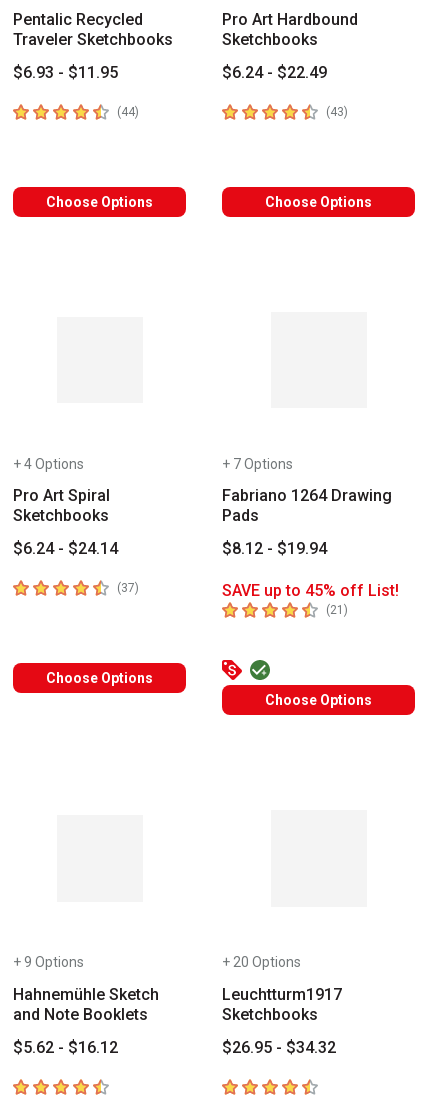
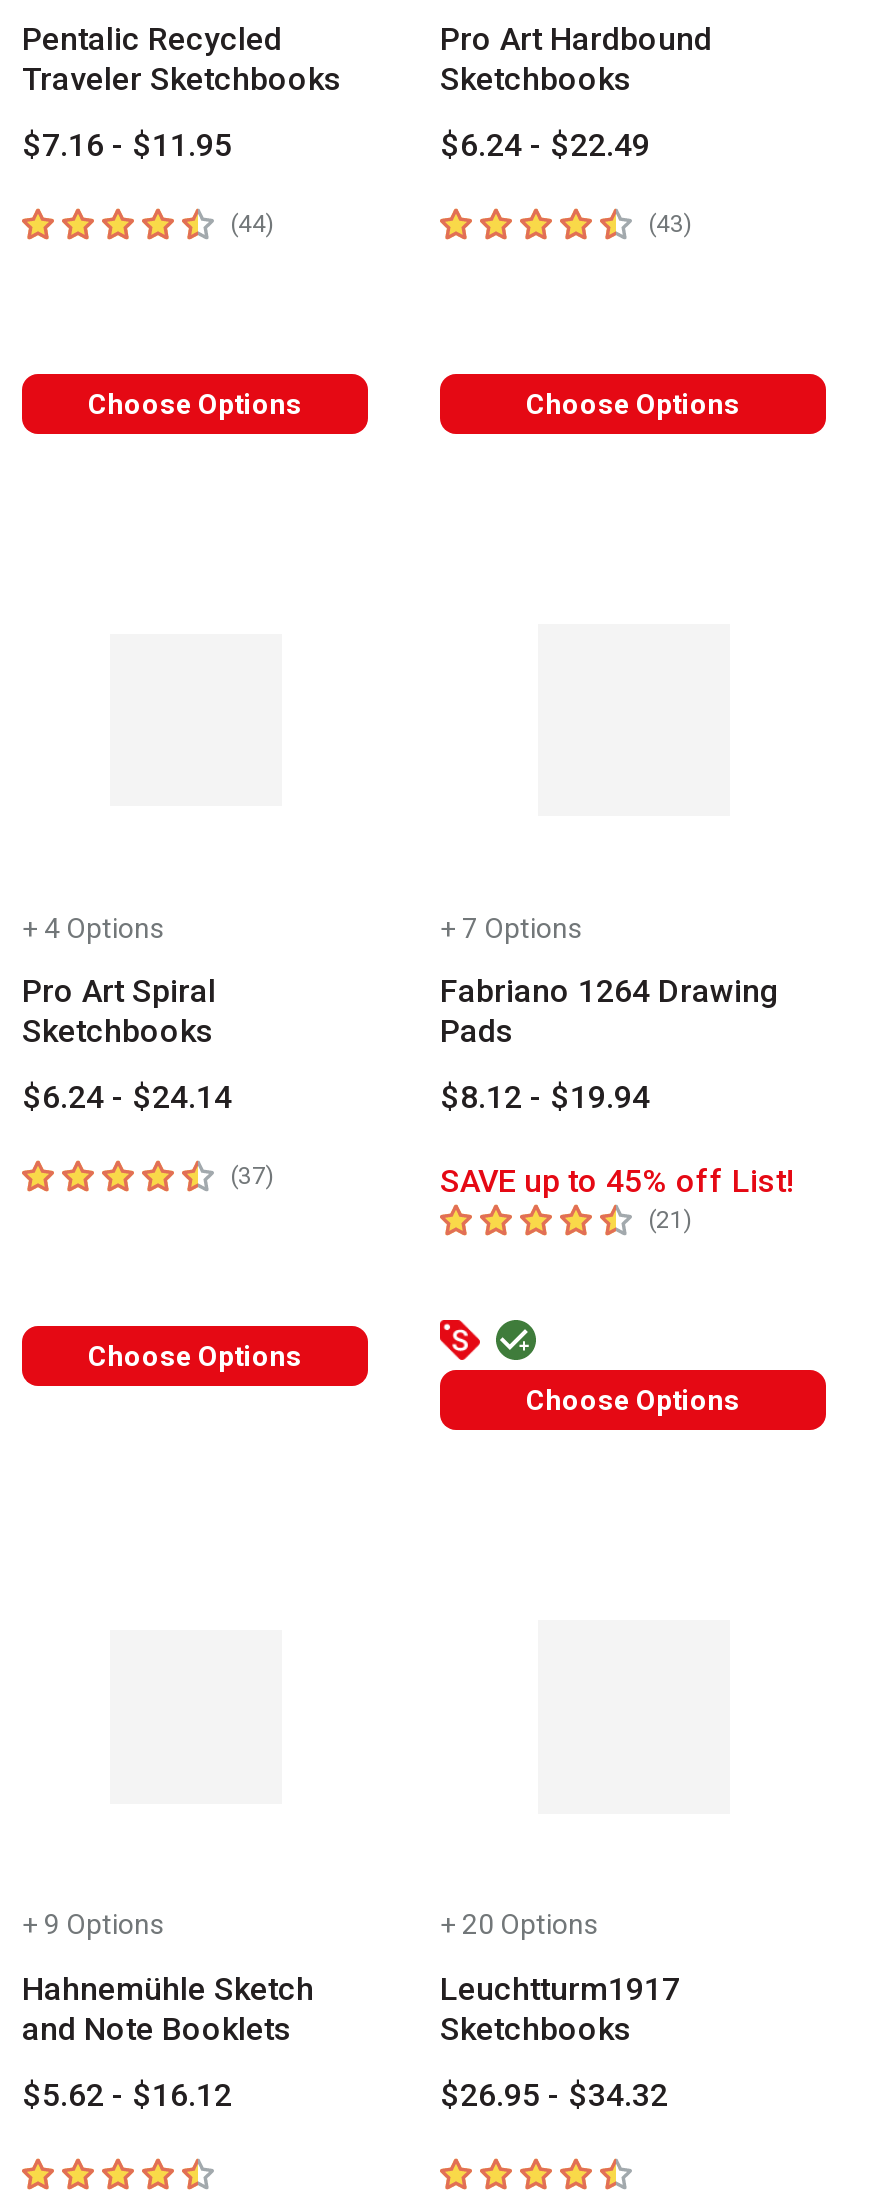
[13,62,118,81] $6.93 - $11.95 -> [22,125,232,163] $7.16 - $11.95

